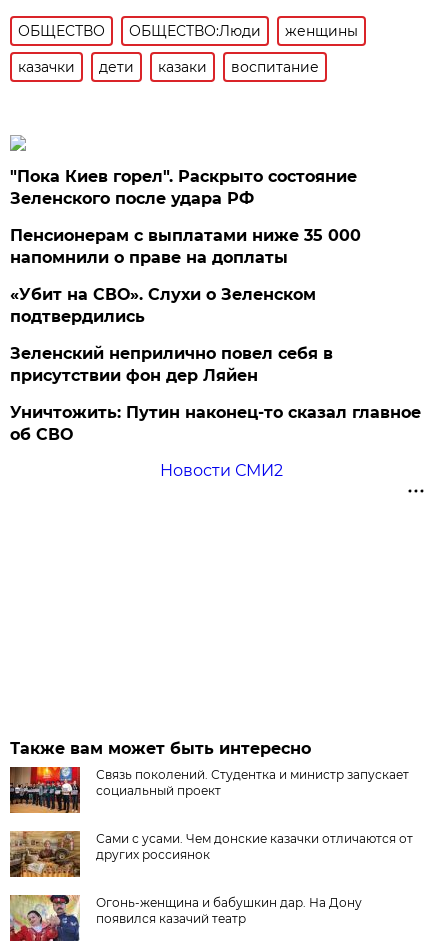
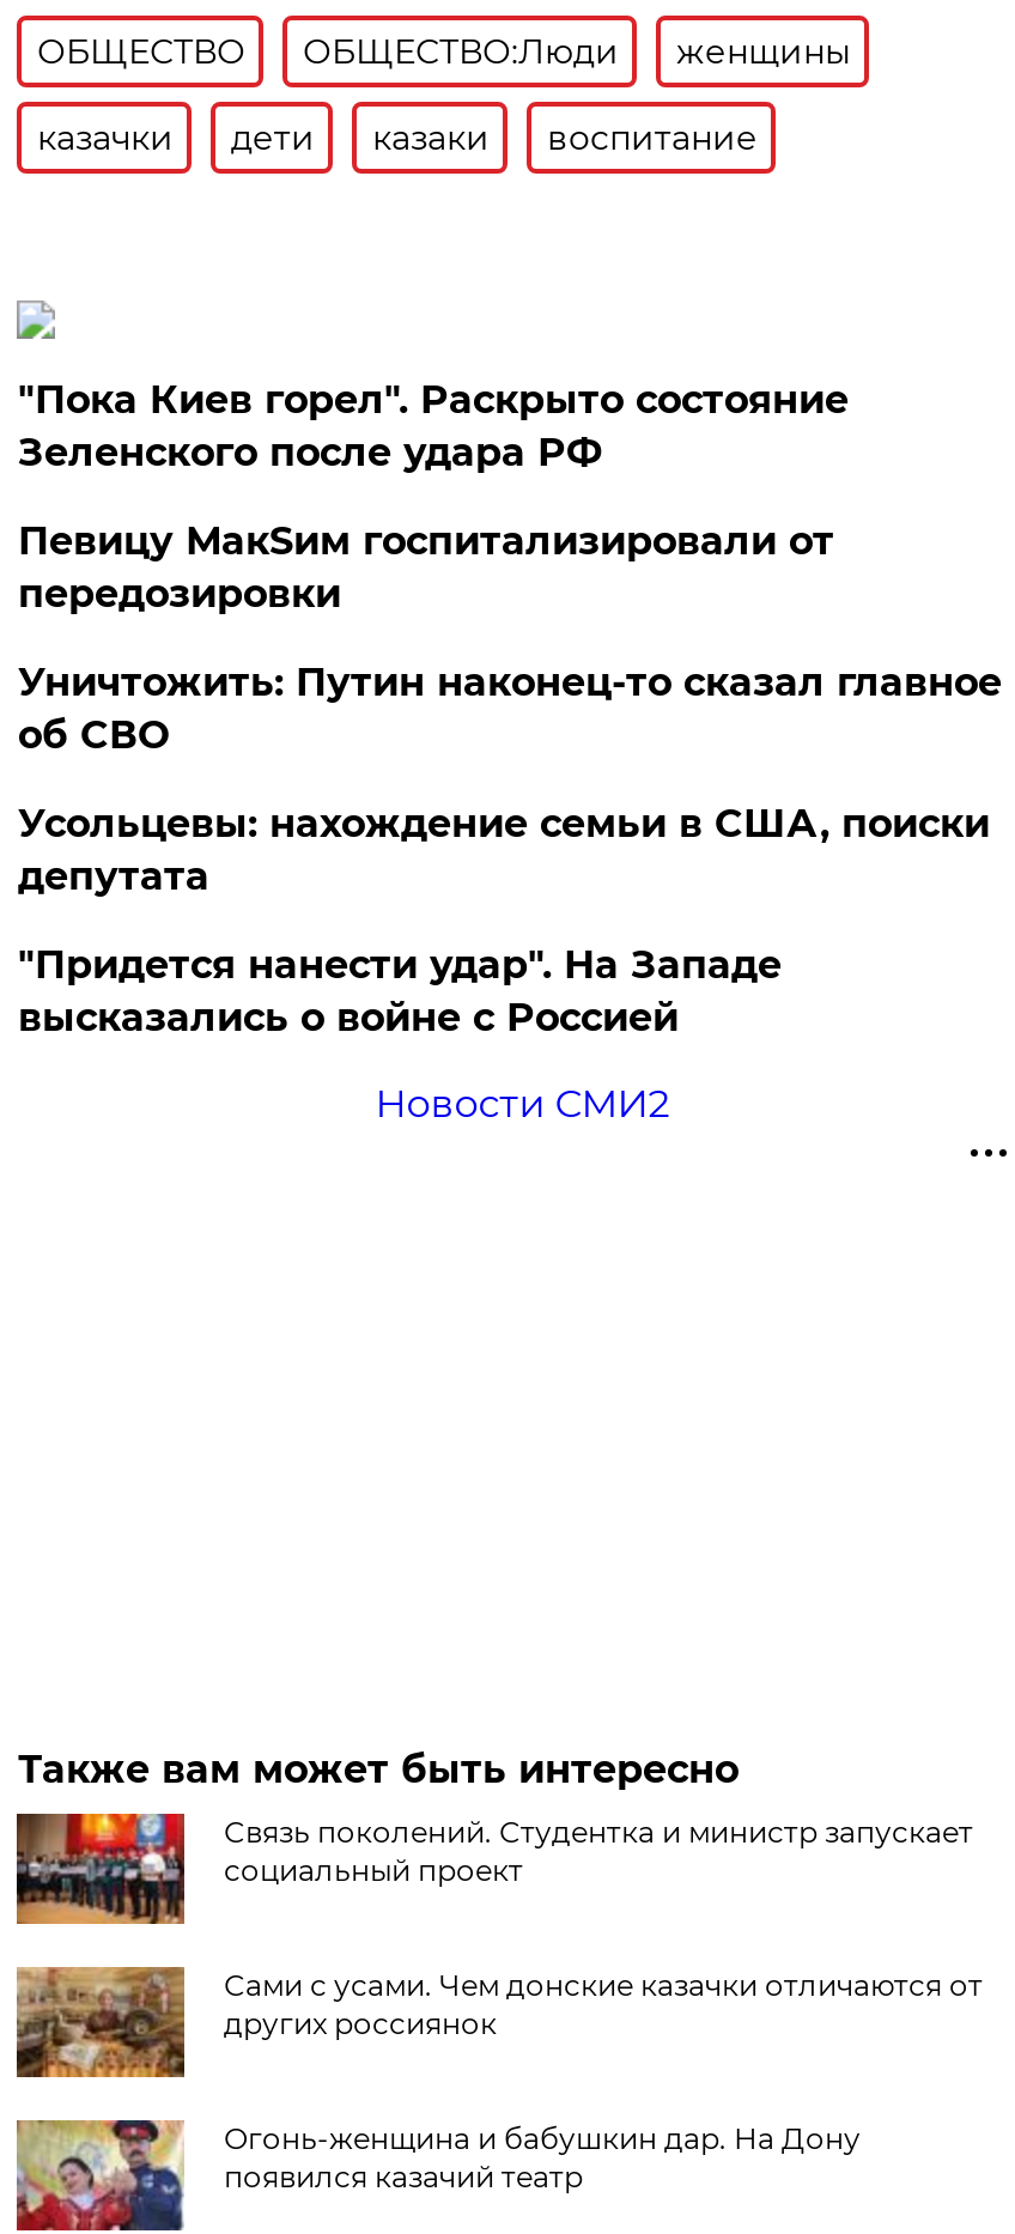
[10,226,361,385] Пенсионерам с выплатами ниже 35 000 | напомнили о праве на доплаты | «Убит на СВО». Слухи о Зеленском | подтвердились | Зеленский неприлично повел cебя в | присутствии фон дер Ляйен -> [18,518,834,617] Певицу МакSим госпитализировали от | передозировки
moved [10,403,421,444] -> [18,660,1002,758]: Уничтожить: Путин наконец-то сказал главное | об СВО
none -> [18,801,990,1040] Усольцевы: нахождение семьи в США, поиски | депутата | "Придется нанести удар". На Западе | высказались о войне с Россией

